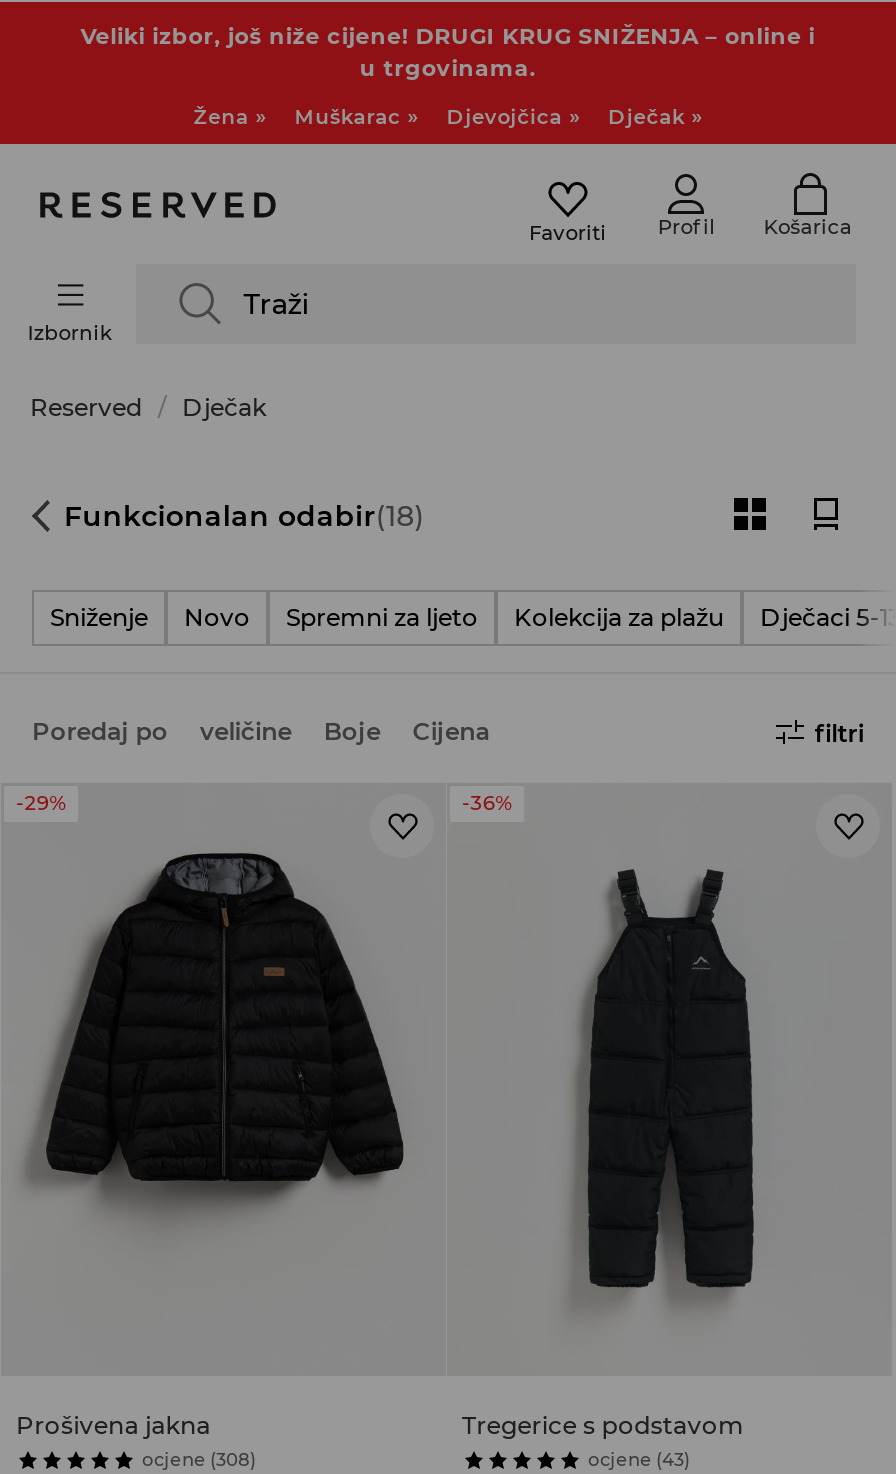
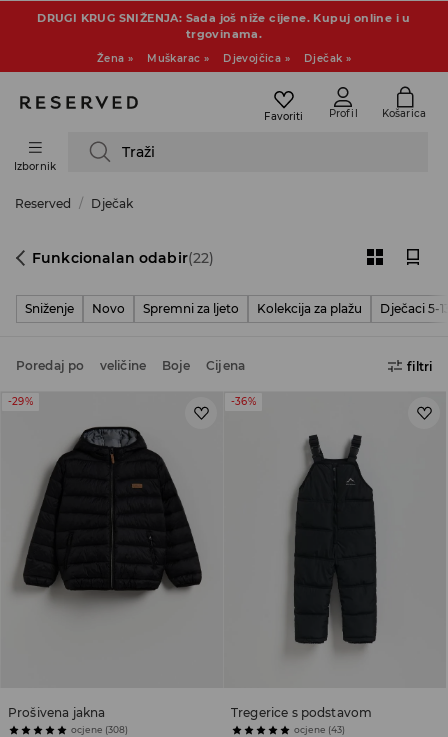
[81,22,815,82] Veliki izbor, još niže cijene! DRUGI KRUG SNIŽENJA – online i | u trgovinama. -> [37,11,411,41] DRUGI KRUG SNIŽENJA: Sada još niže cijene. Kupuj online i u | trgovinama.
[64,498,425,534] Funkcionalan odabir(18) -> [32,249,214,267] Funkcionalan odabir(22)

